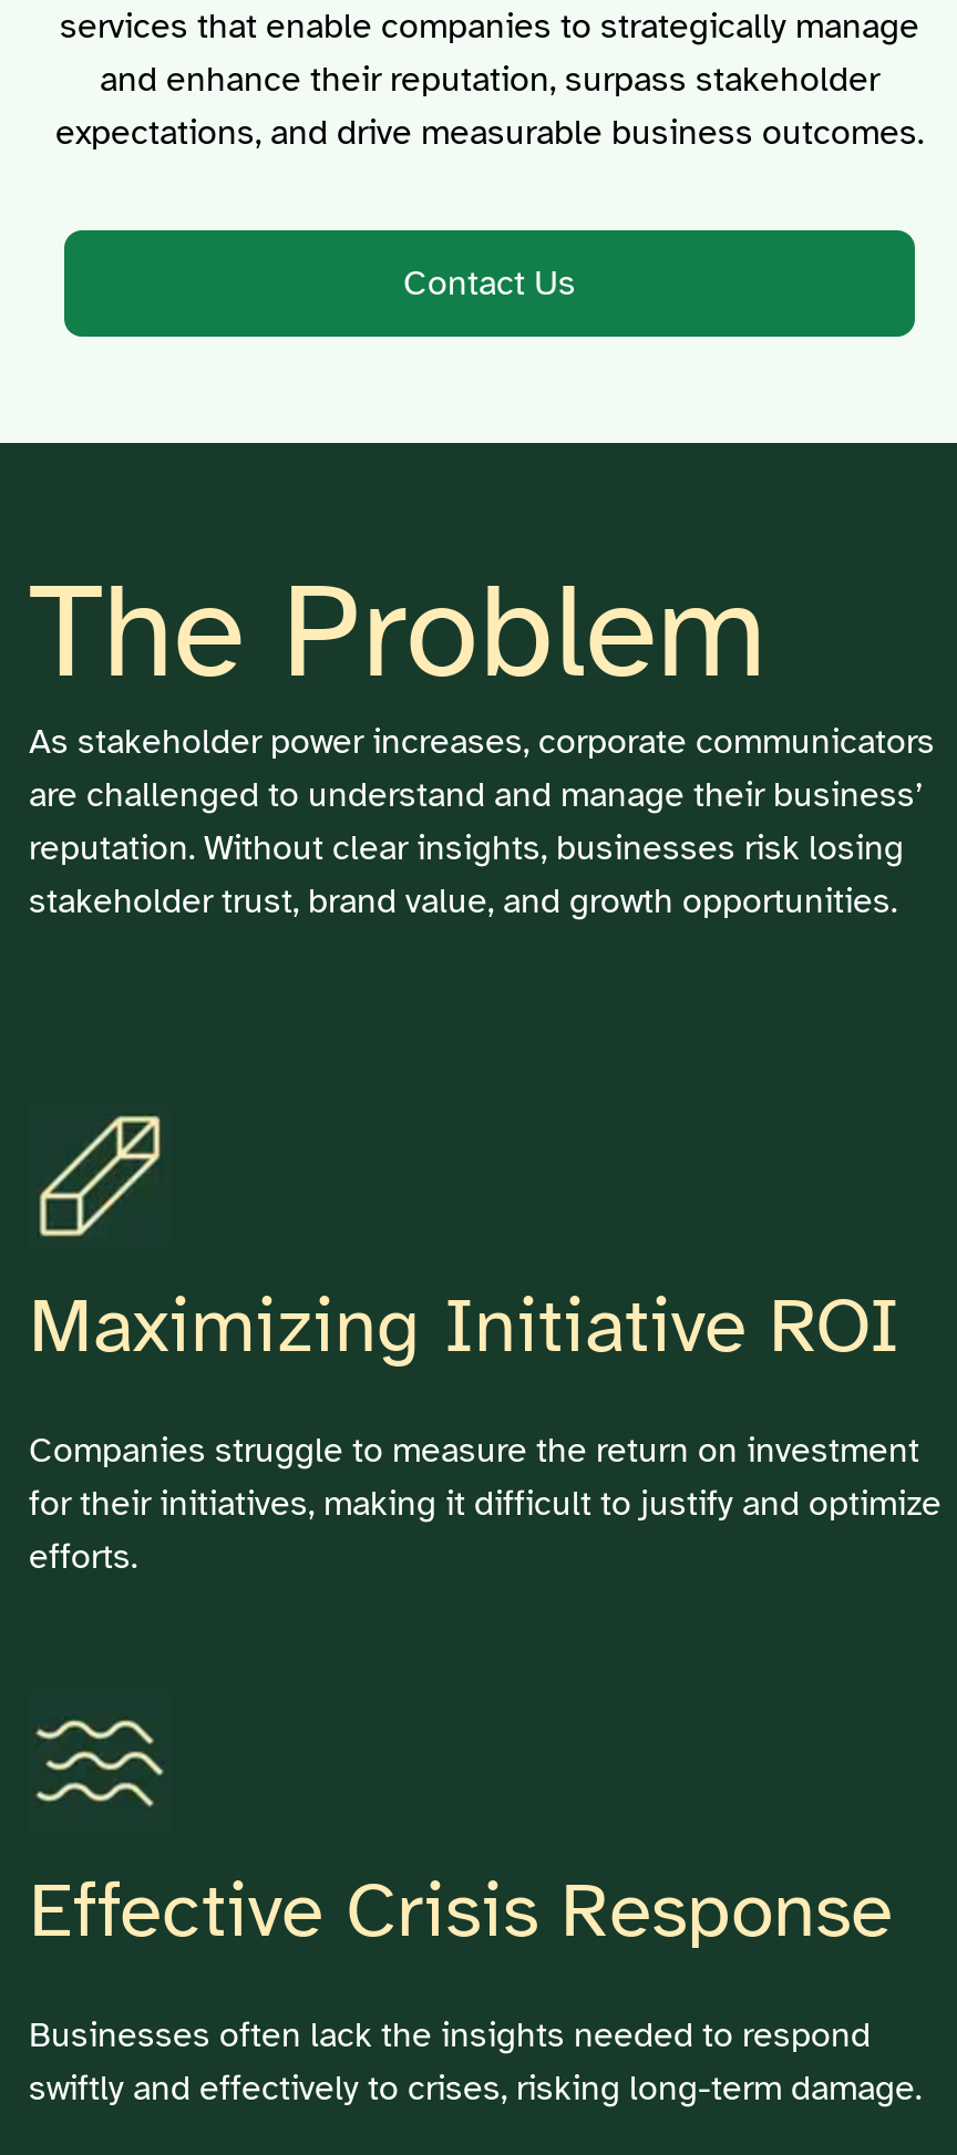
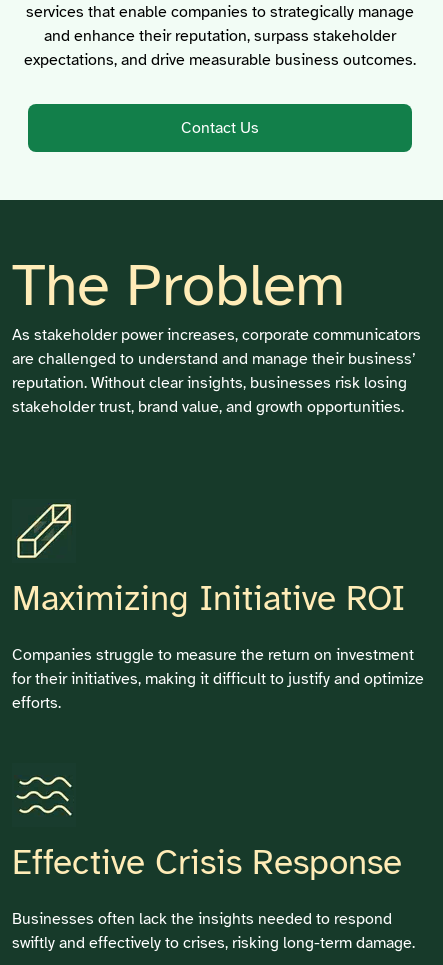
[35,1721,164,1807] [image] -> [16,777,72,816] [image]

